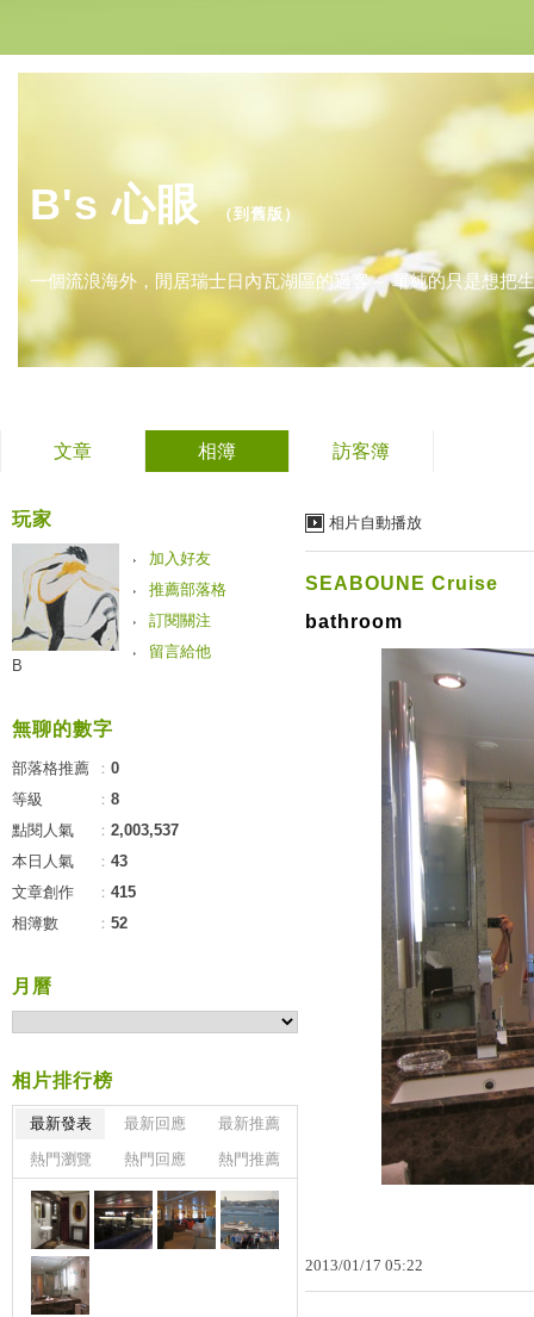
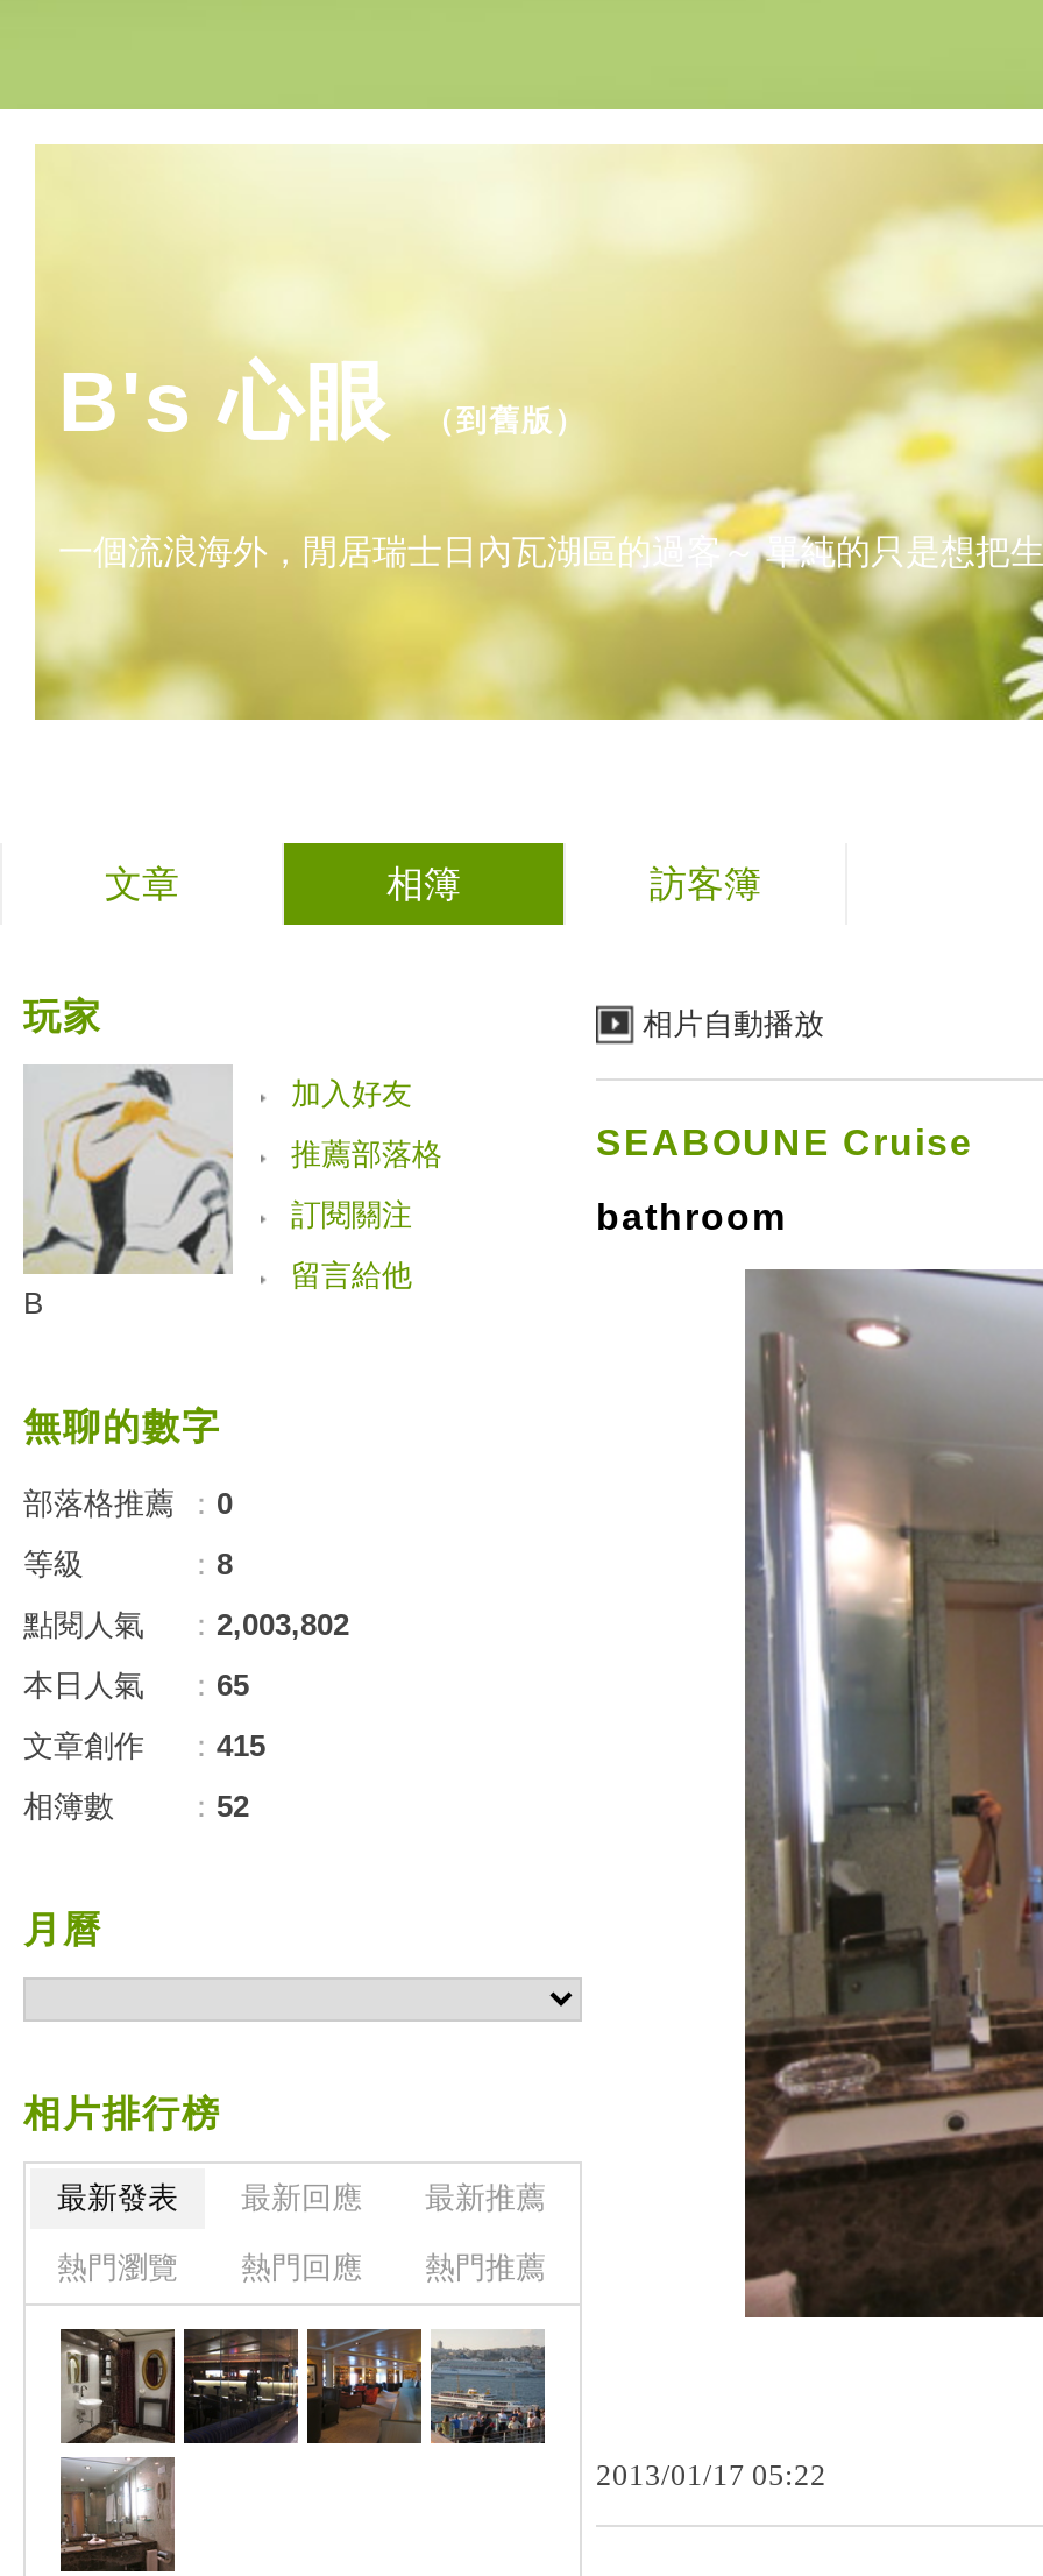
[12,821,179,839] 點閱人氣 ：2,003,537 -> [23,1607,349,1642] 點閱人氣 ：2,003,802
[12,852,128,870] 本日人氣 ：43 -> [23,1668,249,1703] 本日人氣 ：65

